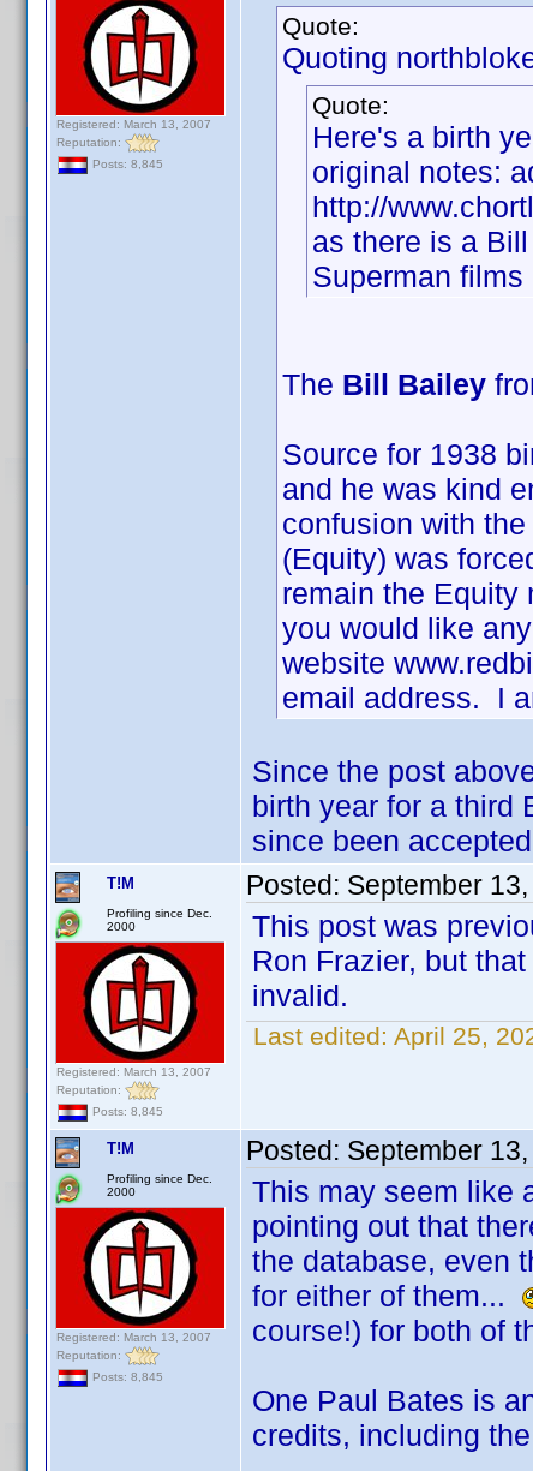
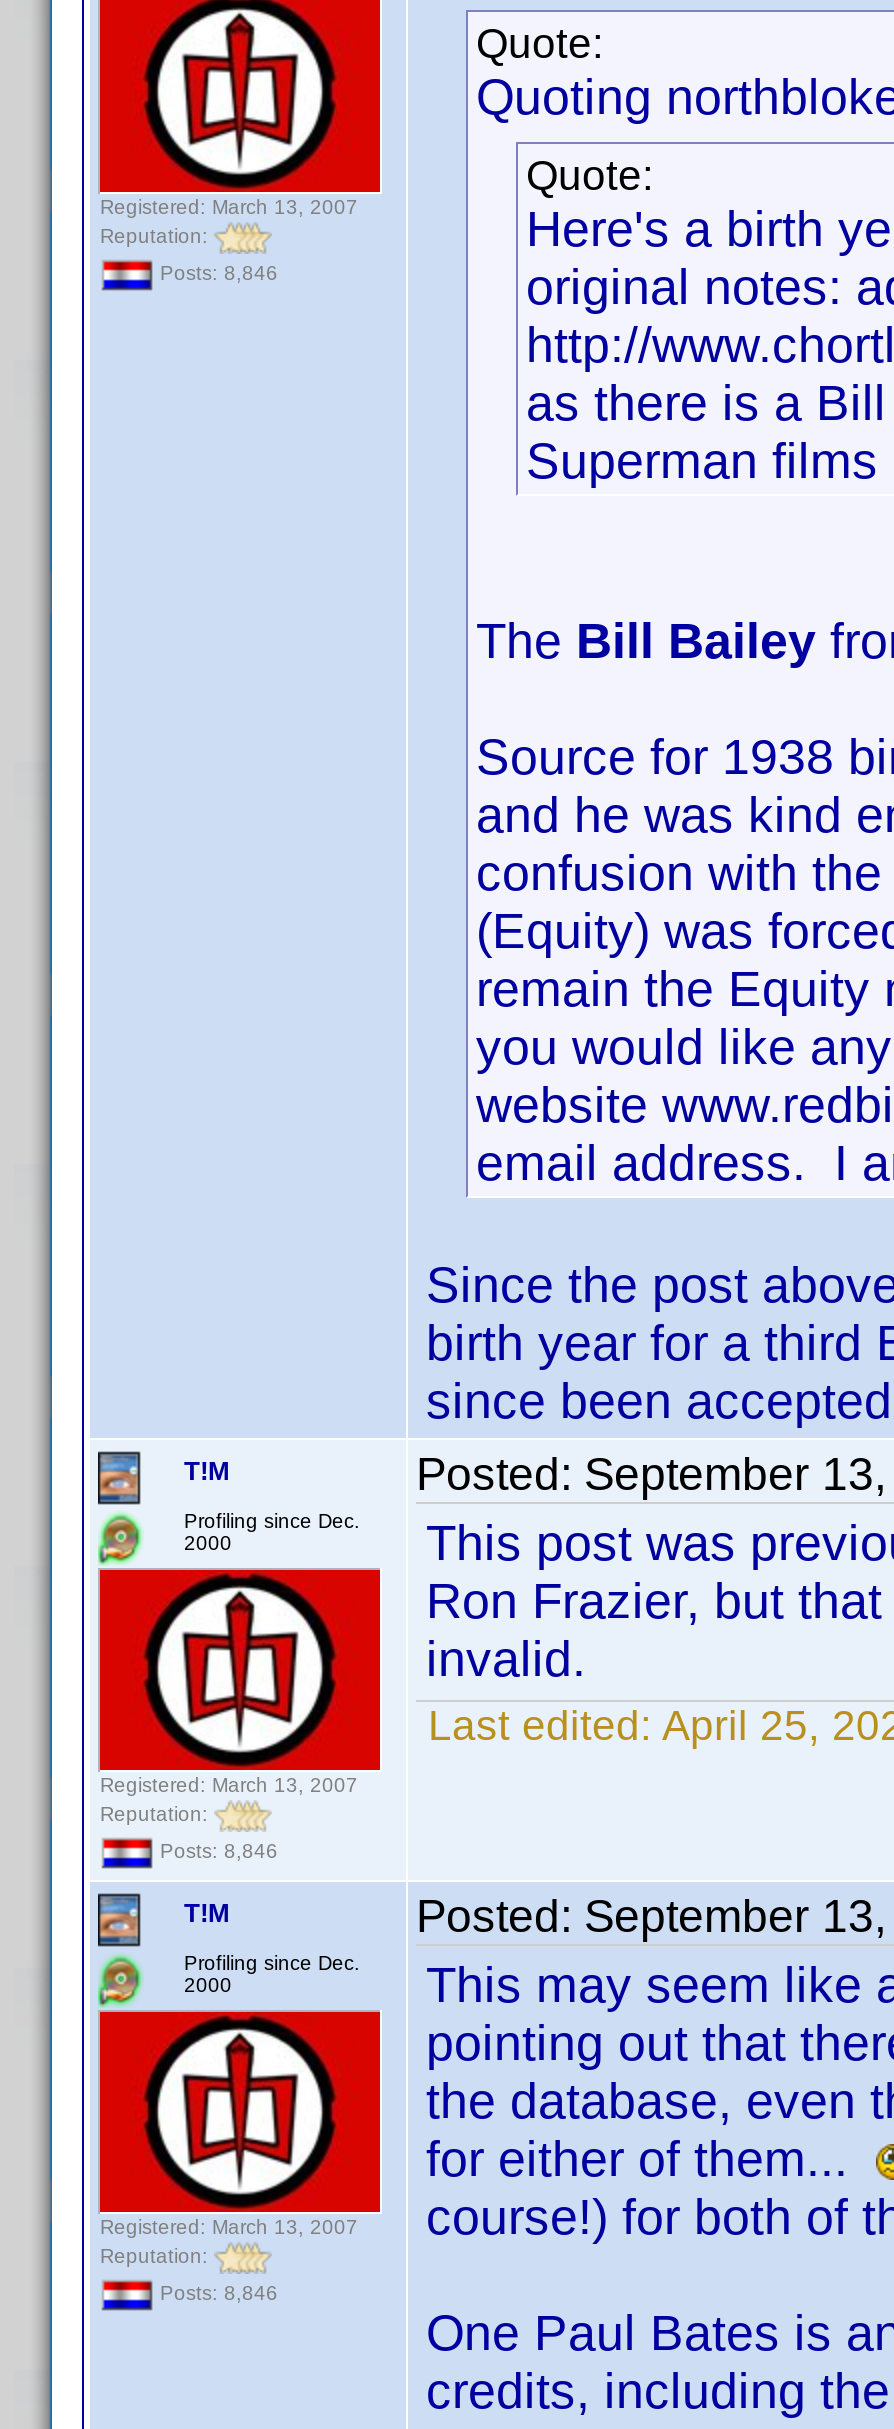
[89,157,163,171] Posts: 8,845 -> [154,262,278,284] Posts: 8,846
[89,1105,163,1118] Posts: 8,845 -> [154,1840,278,1862] Posts: 8,846
[89,1370,163,1383] Posts: 8,845 -> [154,2282,278,2304] Posts: 8,846

